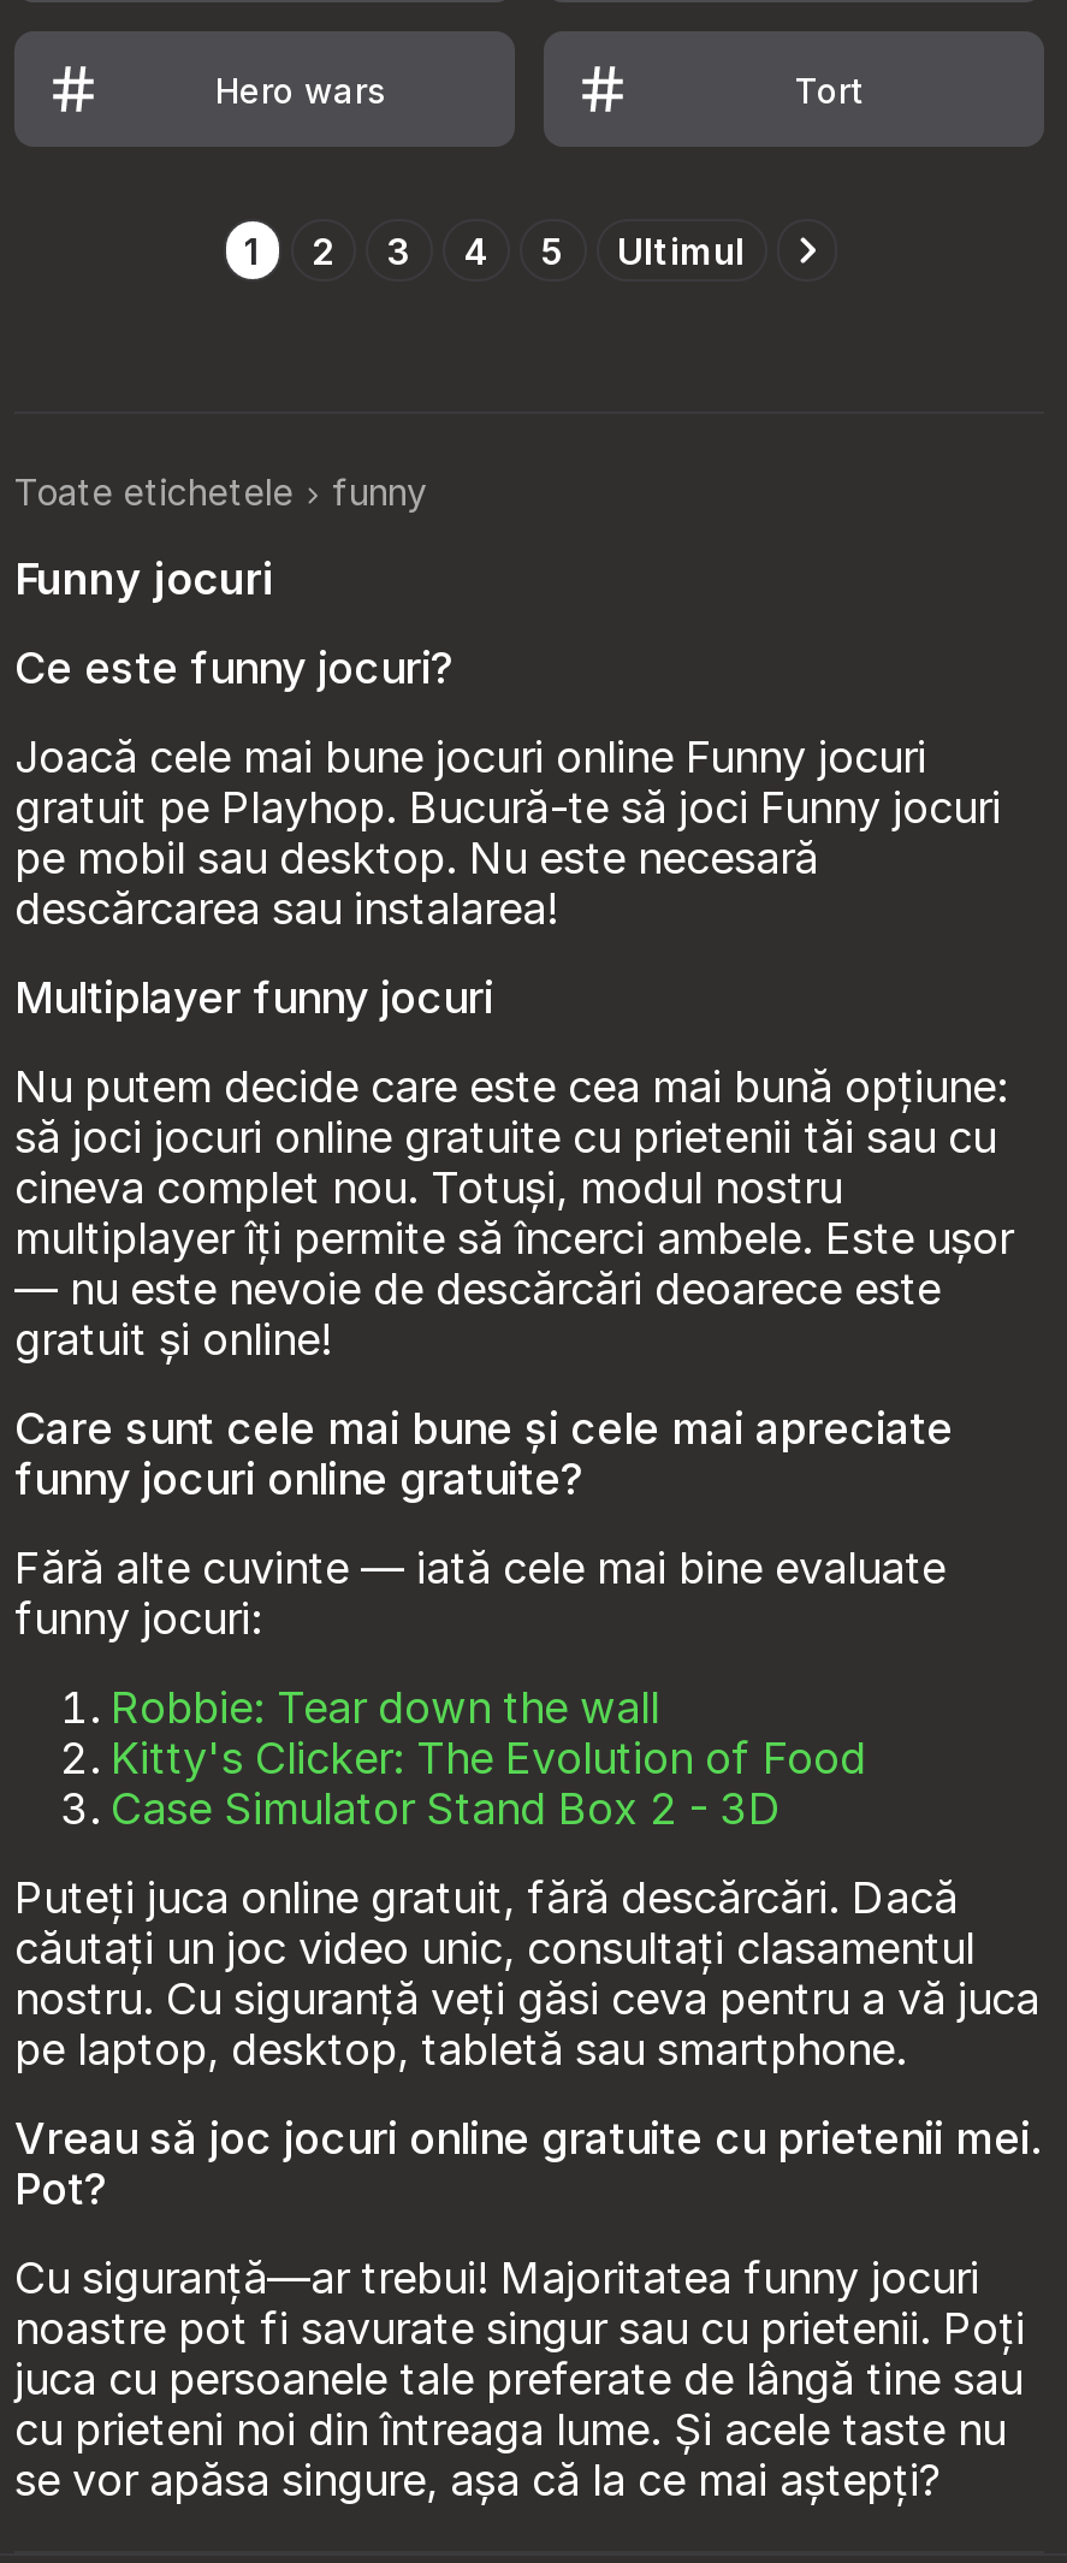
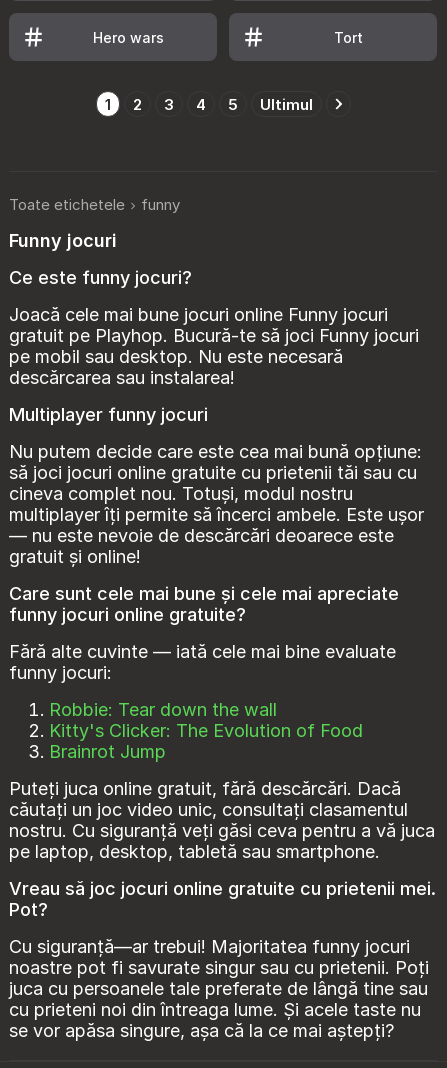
[111,1784,782,1835] Case Simulator Stand Box 2 - 3D -> [49,741,166,762] Brainrot Jump

